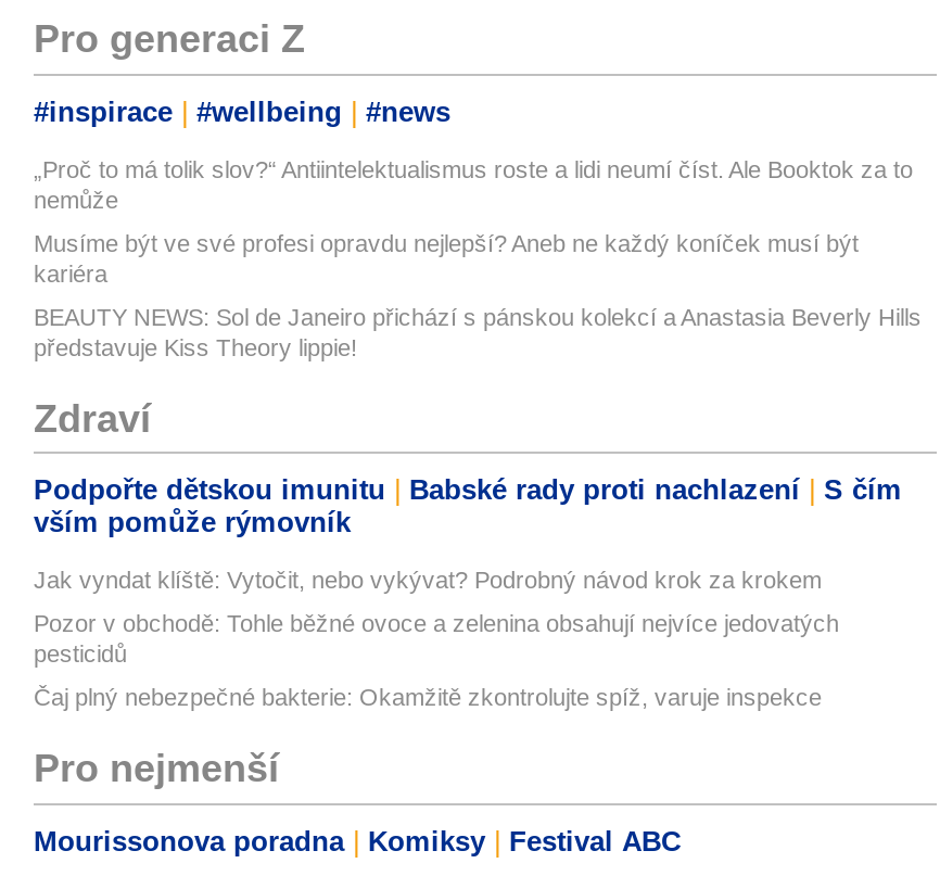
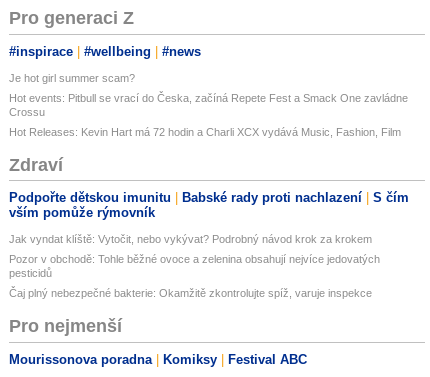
[34,155,913,212] „Proč to má tolik slov?“ Antiintelektualismus roste a lidi neumí číst. Ale Booktok za to | nemůže -> [9,72,135,84] Je hot girl summer scam?
[34,229,859,286] Musíme být ve své profesi opravdu nejlepší? Aneb ne každý koníček musí být | kariéra -> [9,92,408,118] Hot events: Pitbull se vrací do Česka, začíná Repete Fest a Smack One zavládne | Crossu
[34,303,922,360] BEAUTY NEWS: Sol de Janeiro přichází s pánskou kolekcí a Anastasia Beverly Hills | představuje Kiss Theory lippie! -> [9,126,401,138] Hot Releases: Kevin Hart má 72 hodin a Charli XCX vydává Music, Fashion, Film

